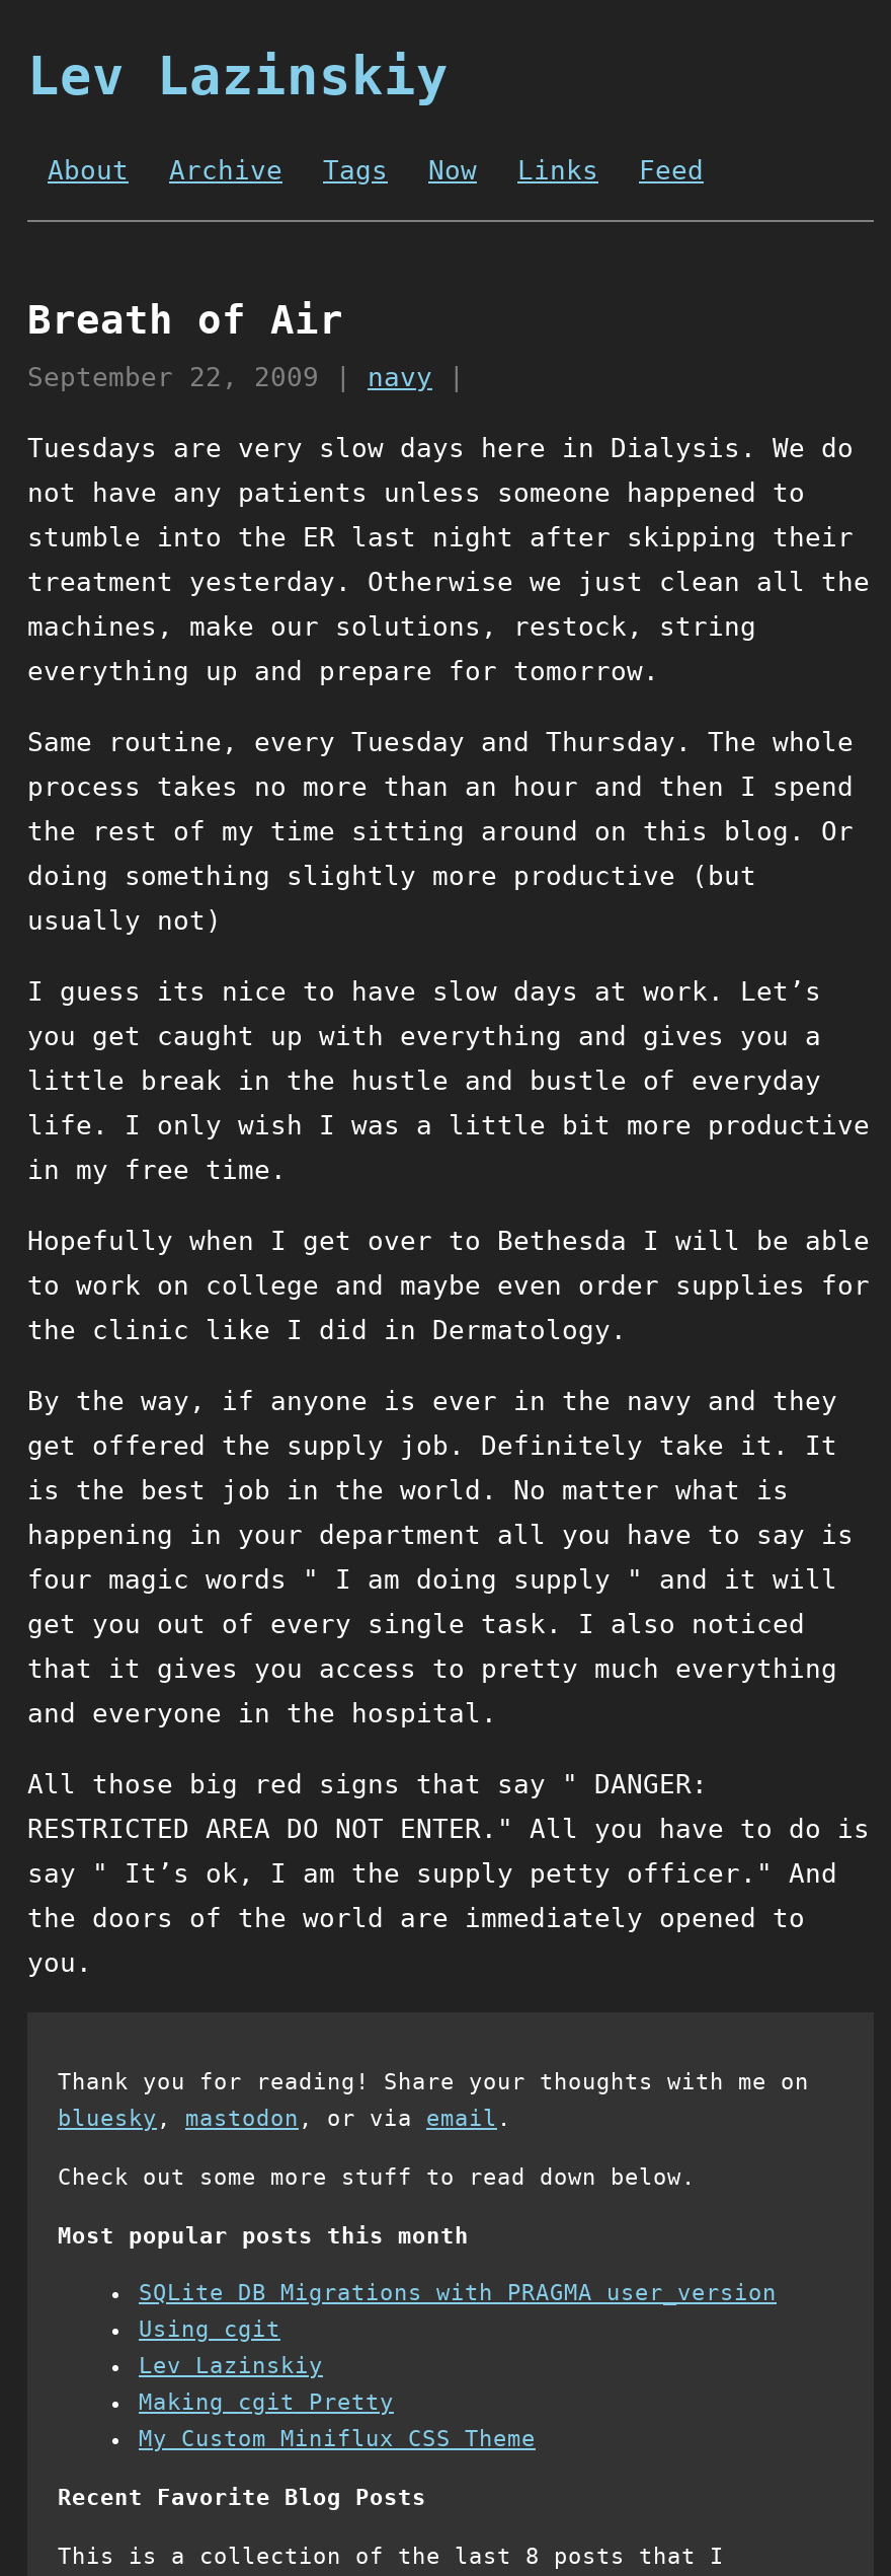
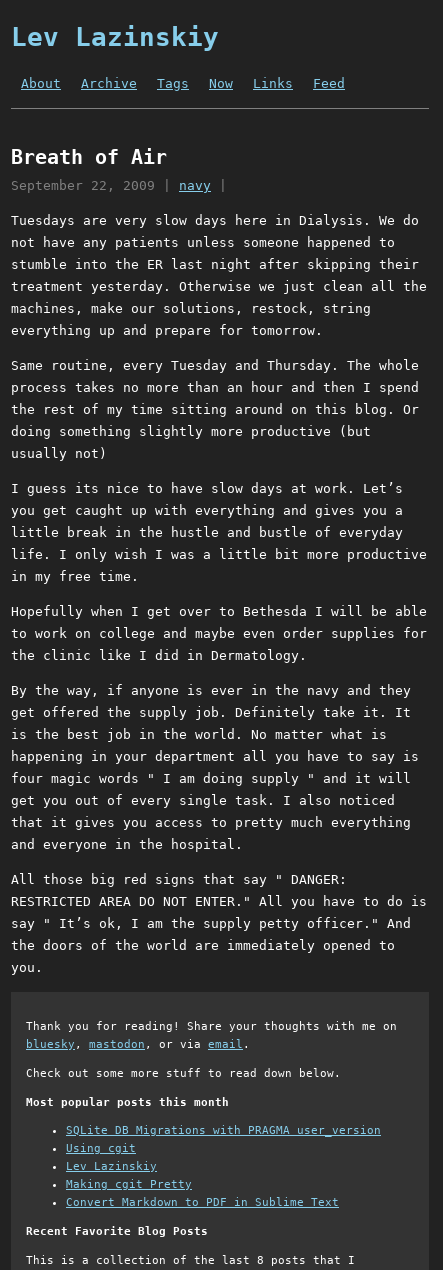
[139,2427,536,2453] My Custom Miniflux CSS Theme -> [66,1196,339,1209] Convert Markdown to PDF in Sublime Text

